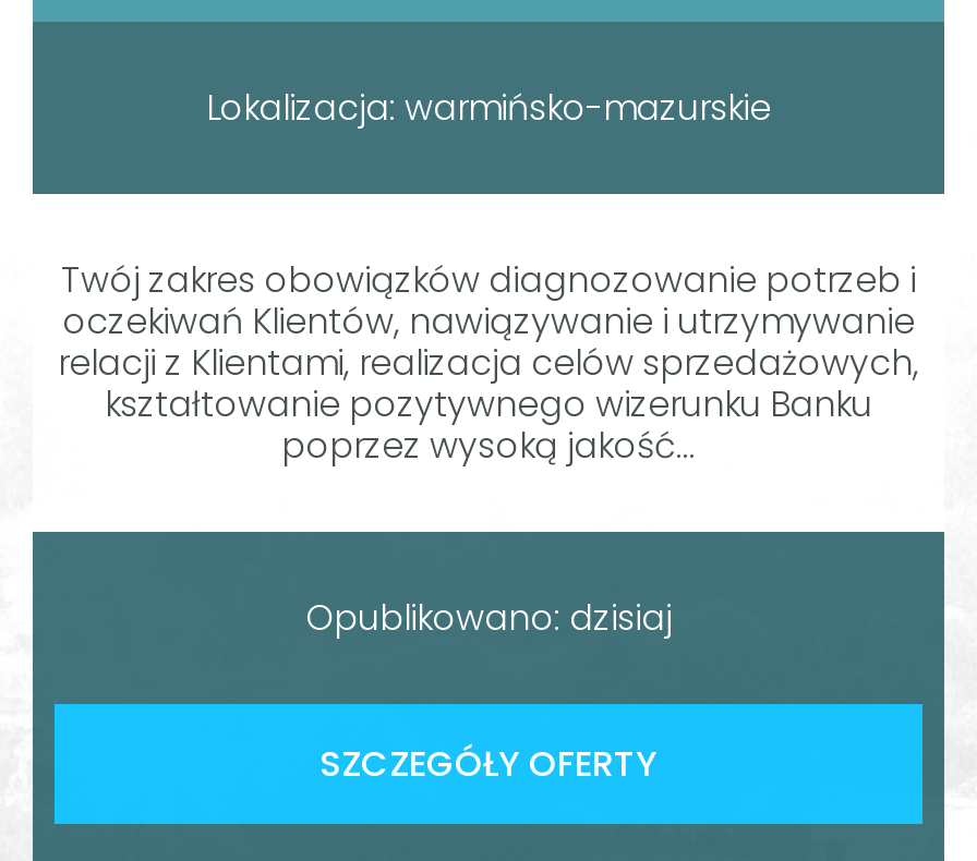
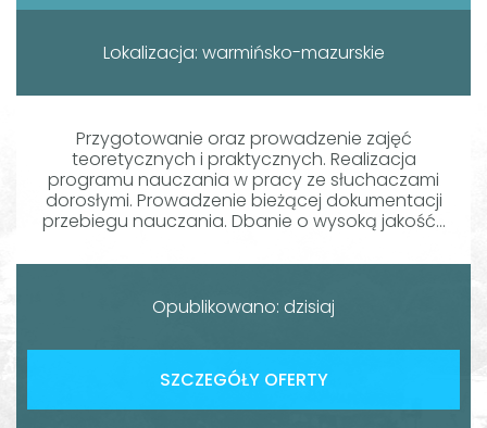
[58,254,919,470] Twój zakres obowiązków diagnozowanie potrzeb i | oczekiwań Klientów, nawiązywanie i utrzymywanie | relacji z Klientami, realizacja celów sprzedażowych, | kształtowanie pozytywnego wizerunku Banku | poprzez wysoką jakość... -> [42,126,445,233] Przygotowanie oraz prowadzenie zajęć | teoretycznych i praktycznych. Realizacja | programu nauczania w pracy ze słuchaczami | dorosłymi. Prowadzenie bieżącej dokumentacji | przebiegu nauczania. Dbanie o wysoką jakość...

